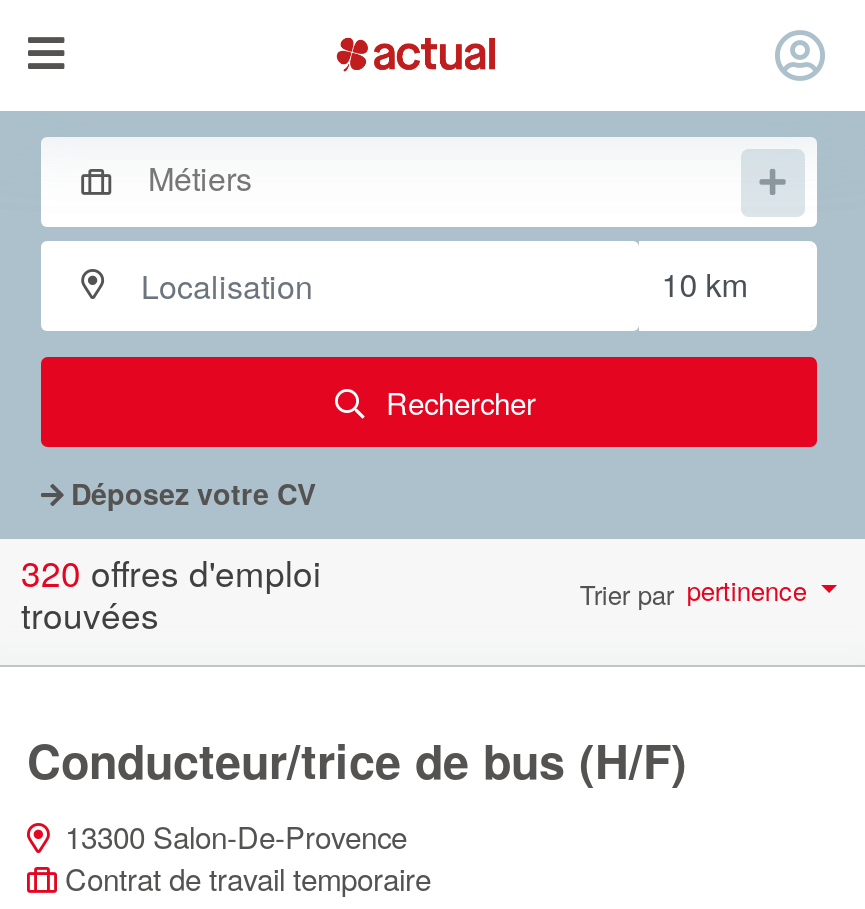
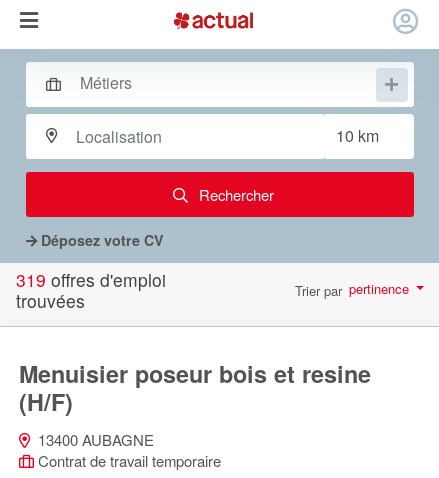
[21,547,321,597] 320 offres d'emploi -> [16,267,166,292] 319 offres d'emploi
[27,726,687,856] Conducteur/trice de bus (H/F) | 13300 Salon-De-Provence -> [19,356,371,449] Menuisier poseur bois et resine | (H/F) | 13400 AUBAGNE

